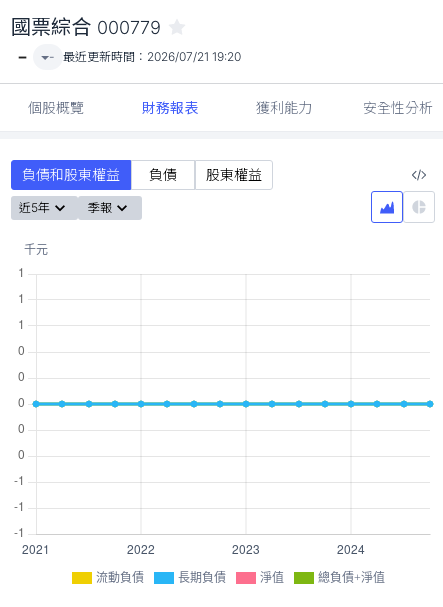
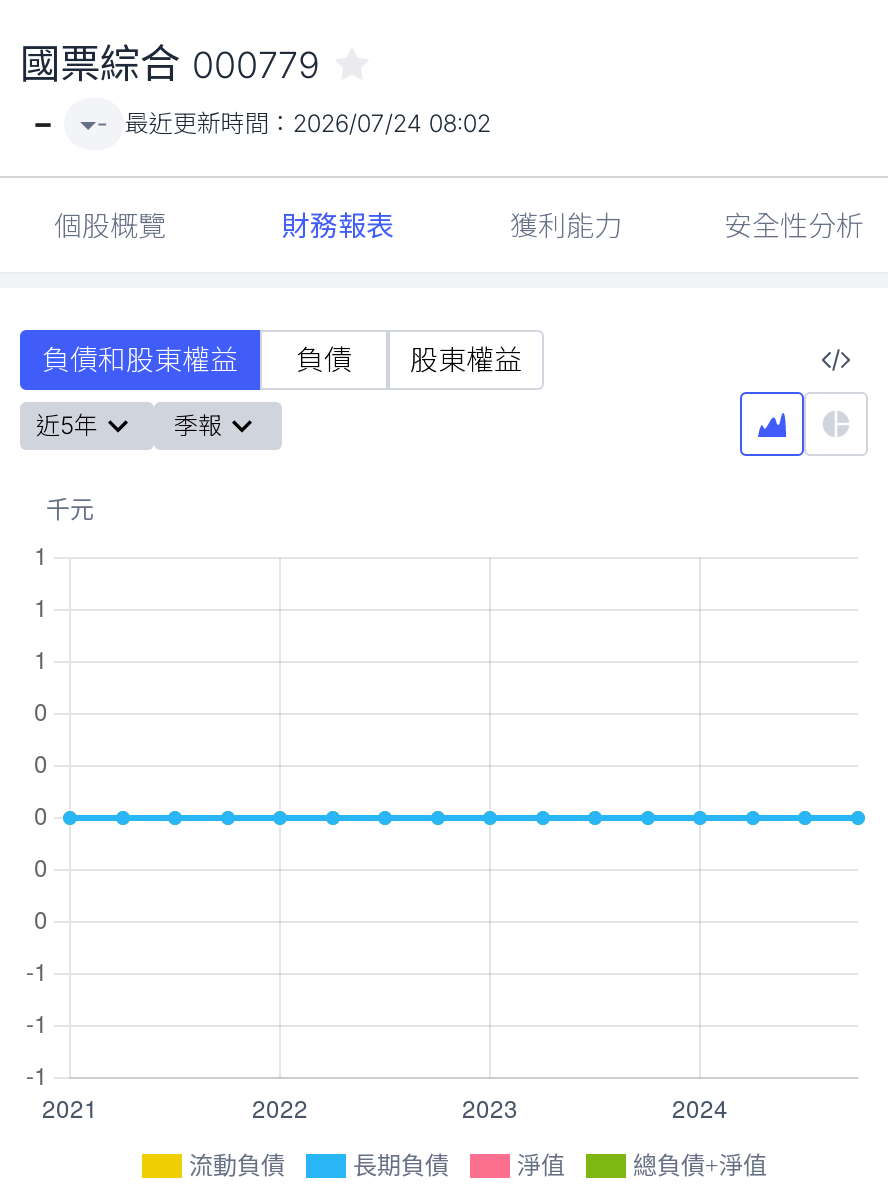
[49,49,241,64] - 最近更新時間：2026/07/21 19:20 -> [97,108,491,138] - 最近更新時間：2026/07/24 08:02

